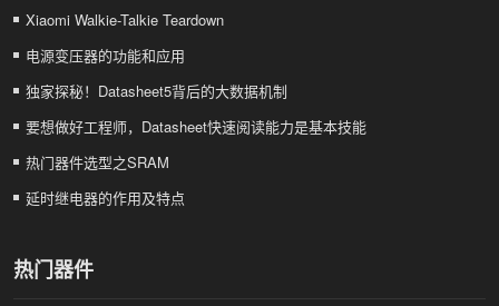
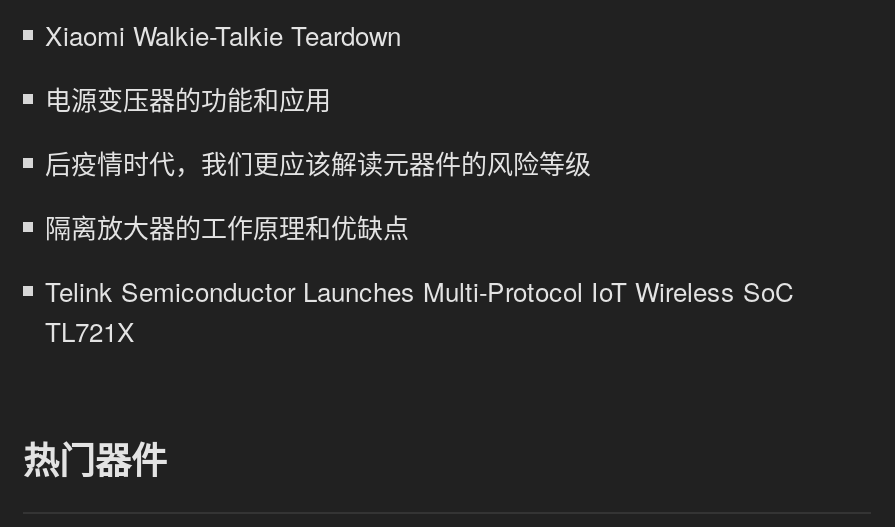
[26,80,366,208] 独家探秘！Datasheet5背后的大数据机制 | 要想做好工程师，Datasheet快速阅读能力是基本技能 | 热门器件选型之SRAM | 延时继电器的作用及特点 -> [45,145,793,351] 后疫情时代，我们更应该解读元器件的风险等级 | 隔离放大器的工作原理和优缺点 | Telink Semiconductor Launches Multi-Protocol IoT Wireless SoC | TL721X

